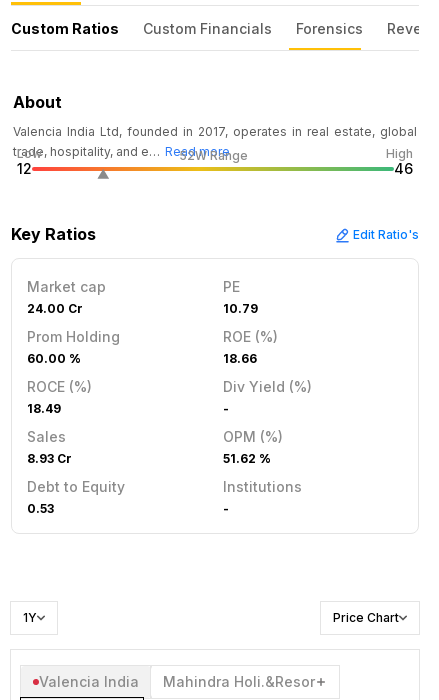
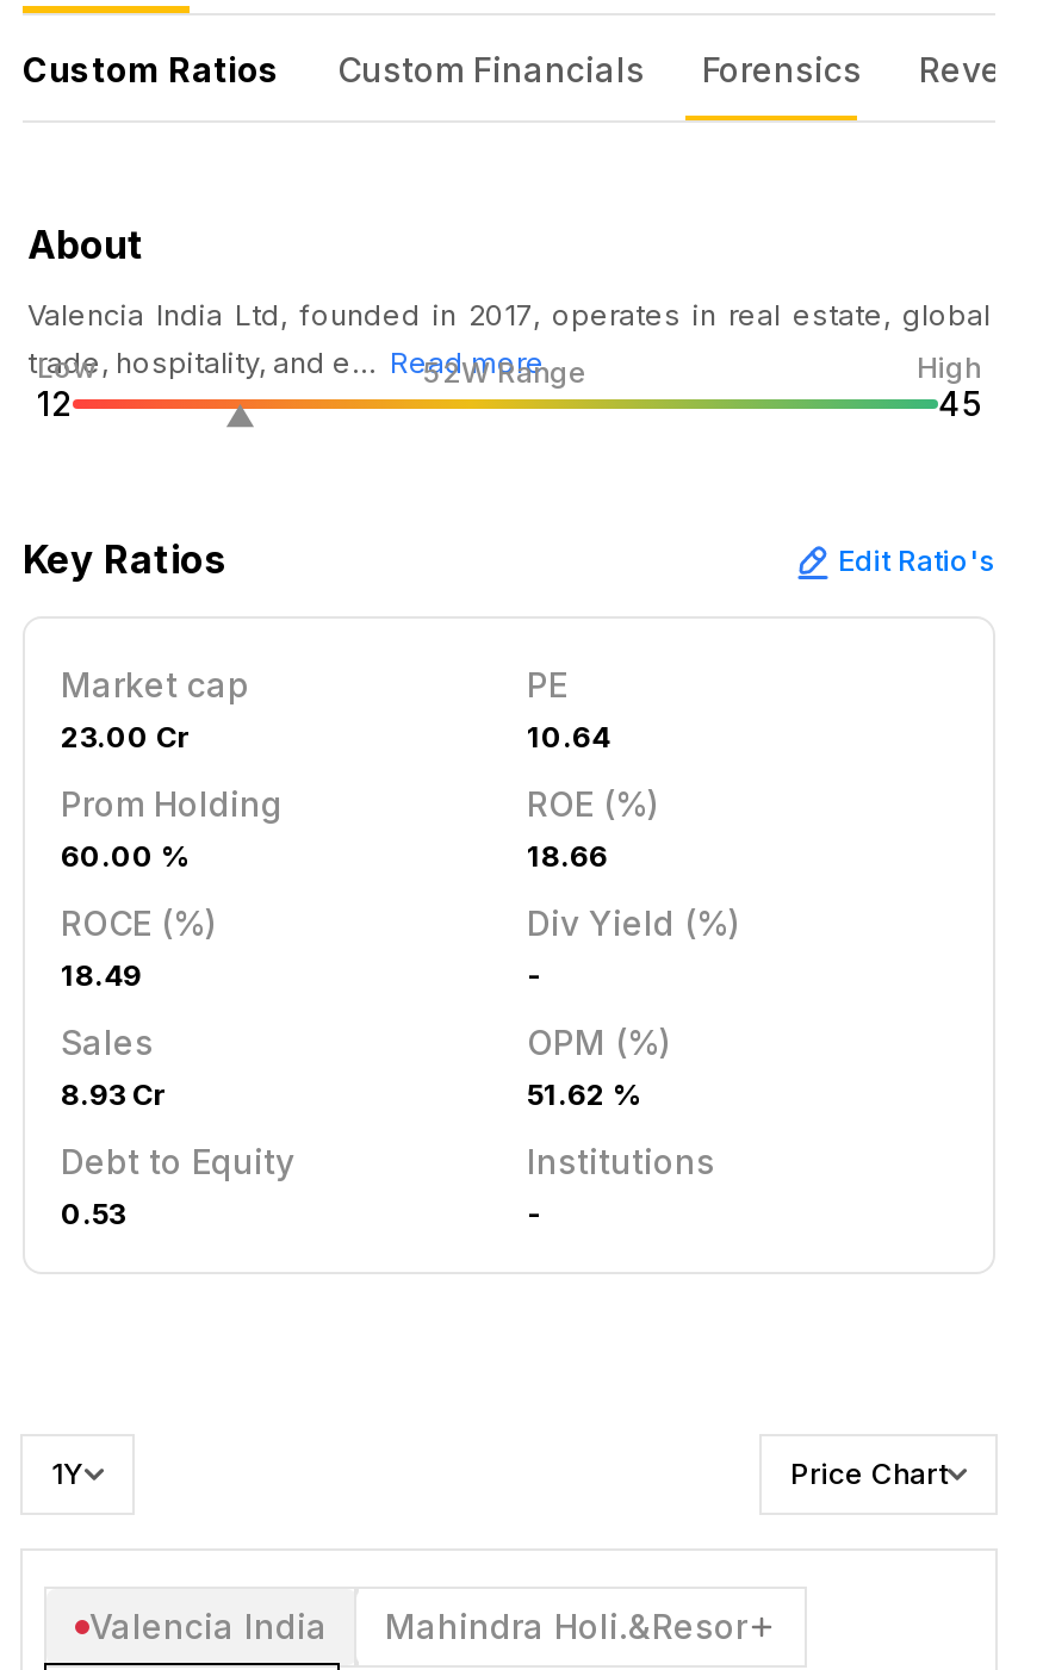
[394,160,413,177] 46 -> [938,383,981,423] 45
[27,301,83,316] 24.00 Cr -> [61,719,192,755] 23.00 Cr
[222,301,257,316] 10.79 -> [527,719,610,755] 10.64

